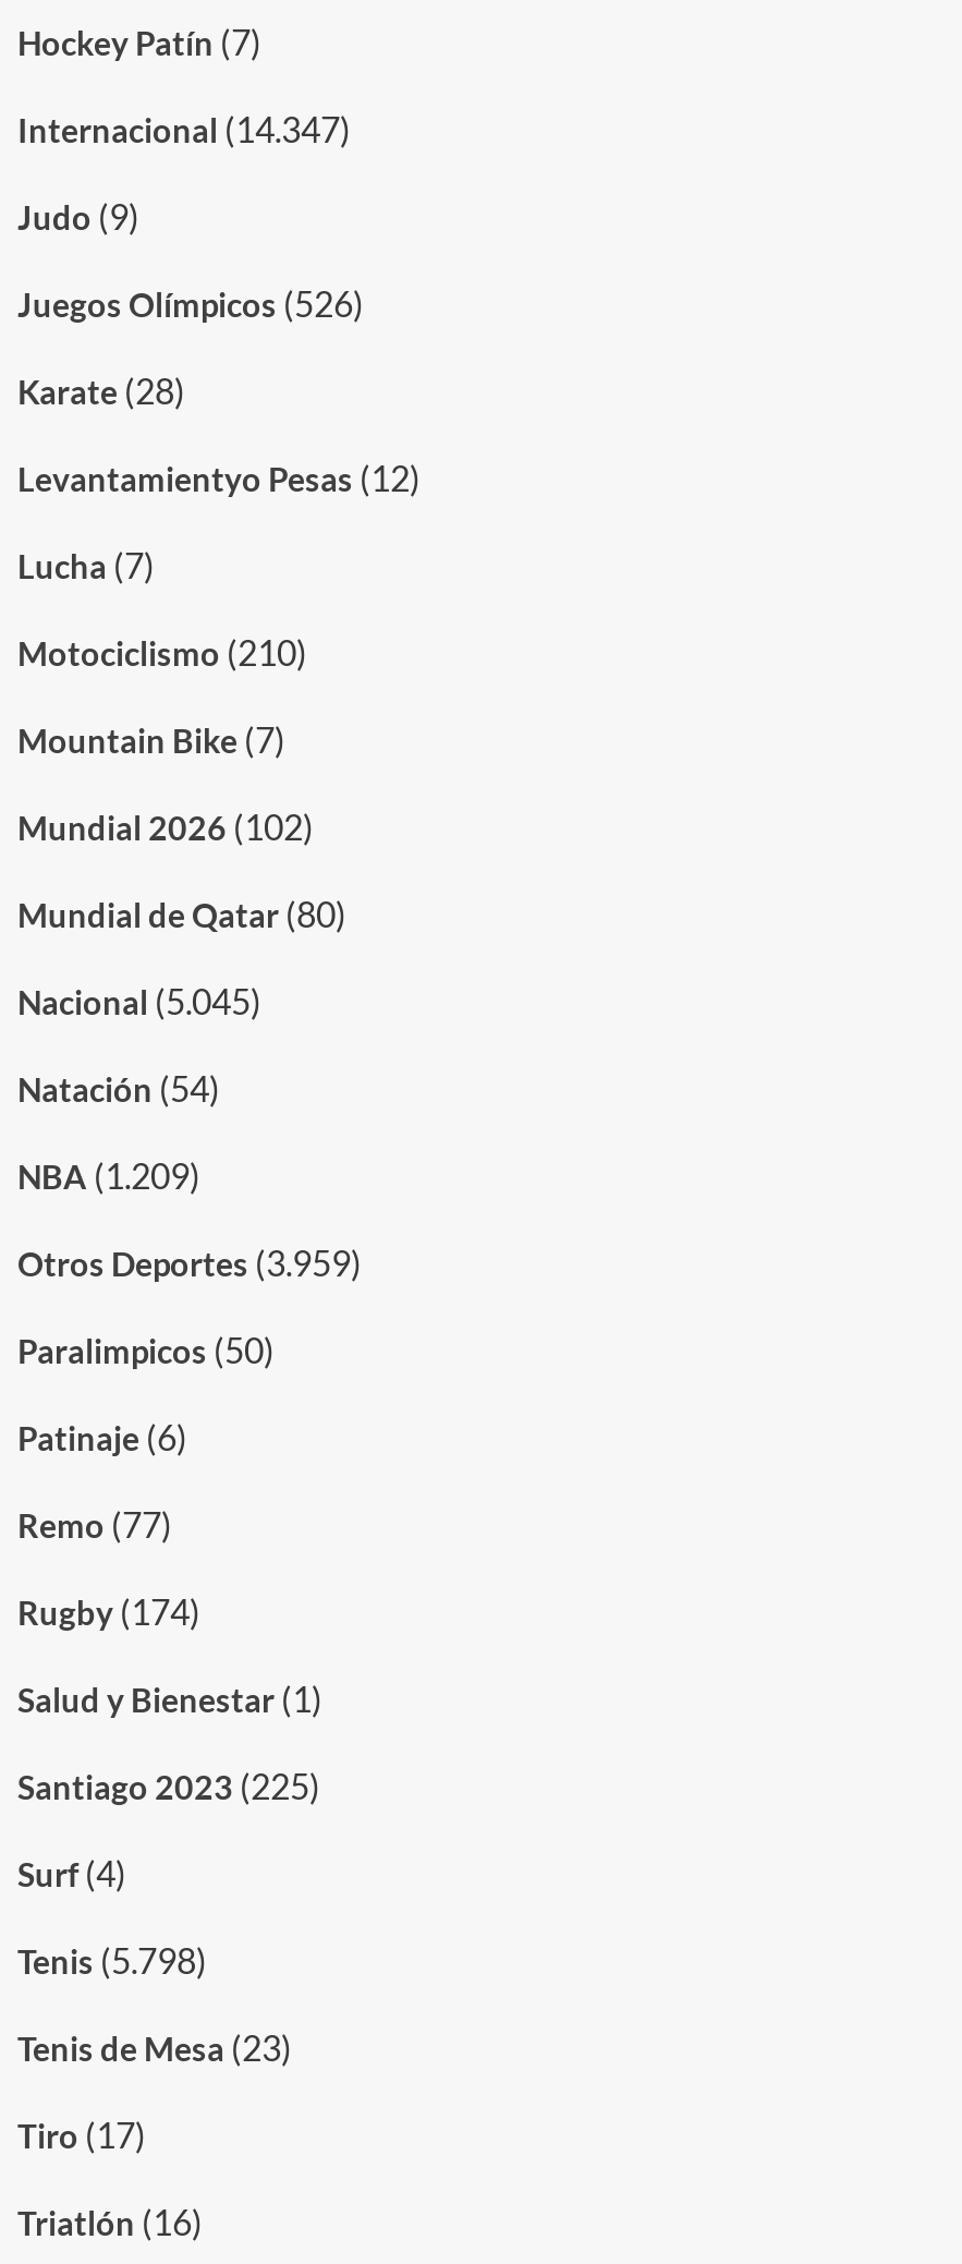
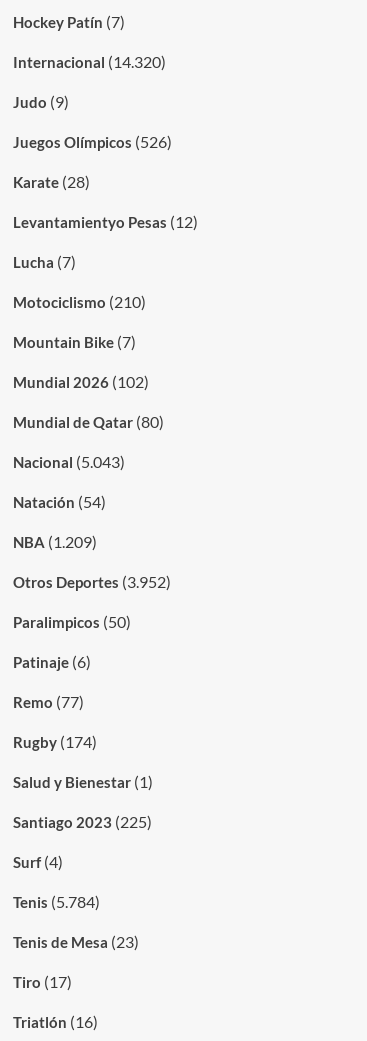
[17,109,351,150] Internacional (14.347) -> [12,52,165,71] Internacional (14.320)
[17,981,261,1022] Nacional (5.045) -> [12,452,124,471] Nacional (5.043)
[17,1242,362,1284] Otros Deportes (3.959) -> [12,572,170,591] Otros Deportes (3.952)
[17,1940,207,1981] Tenis (5.798) -> [12,892,99,911] Tenis (5.784)

